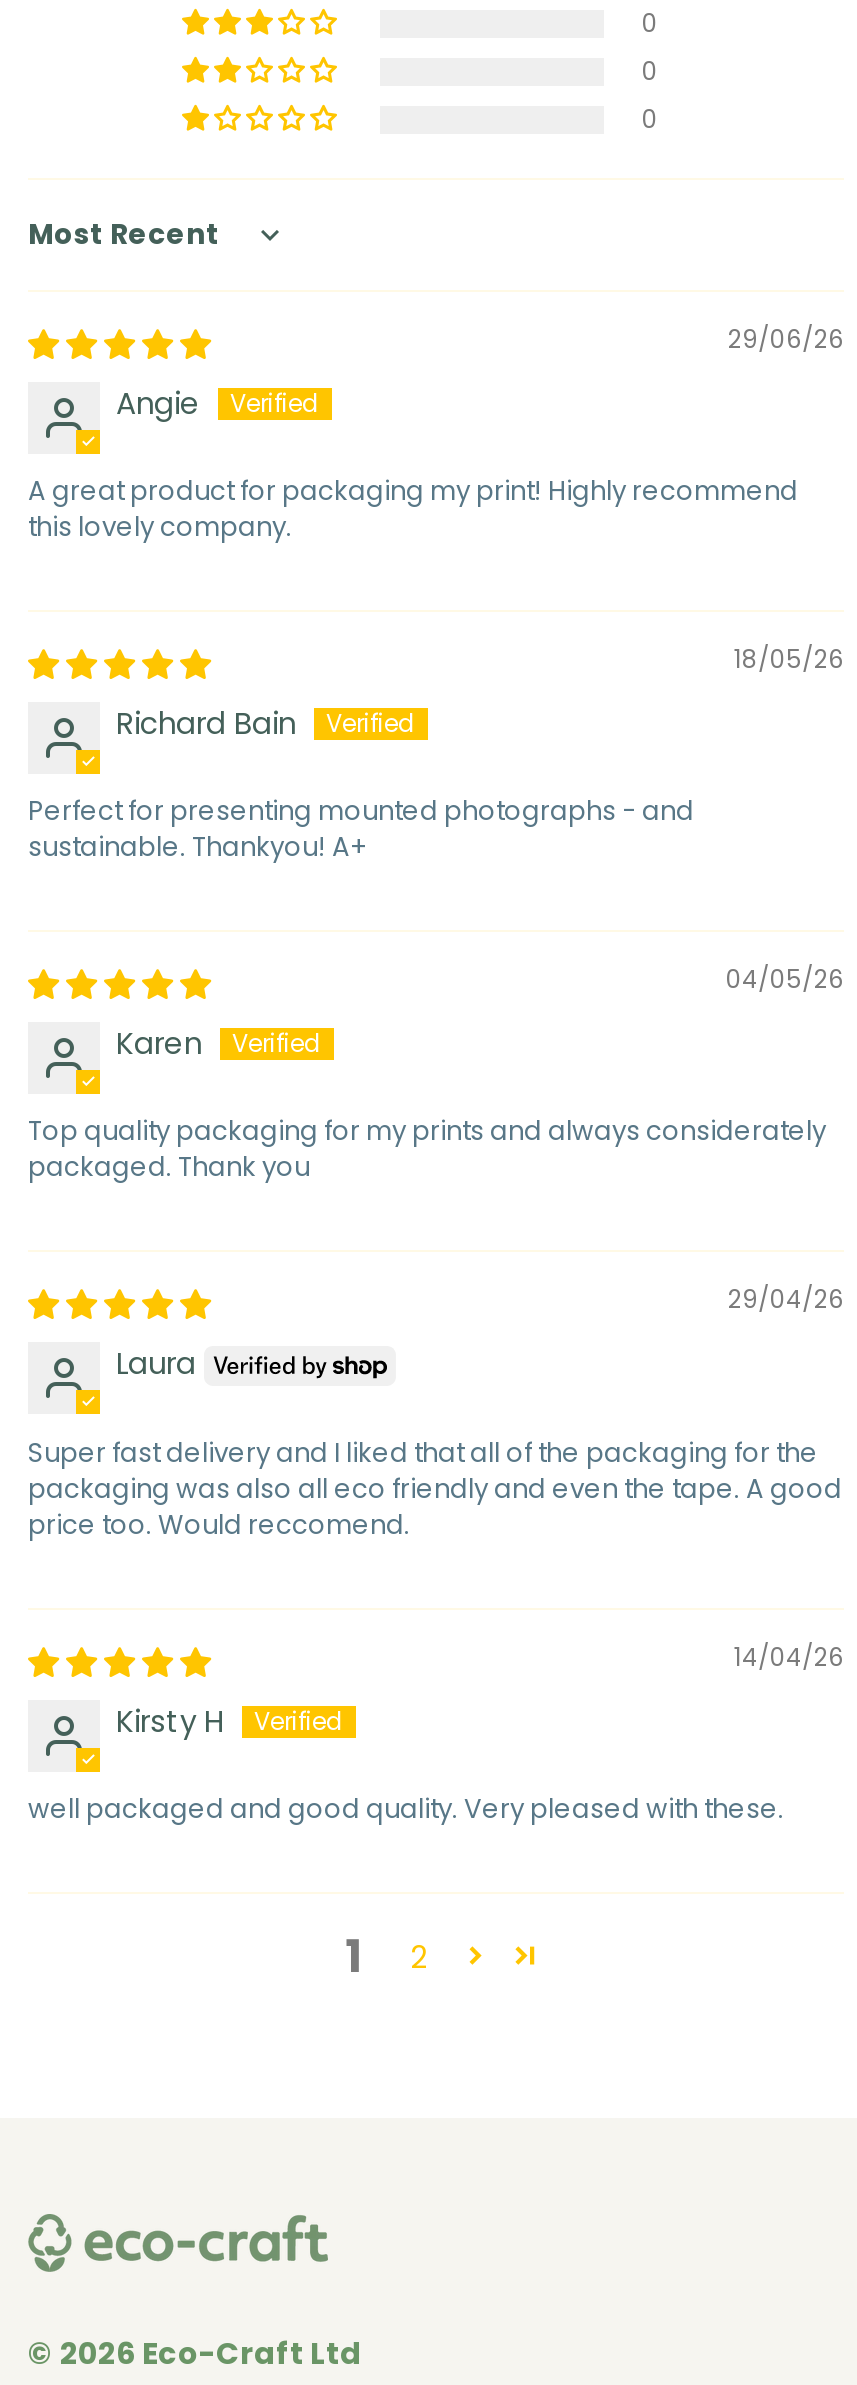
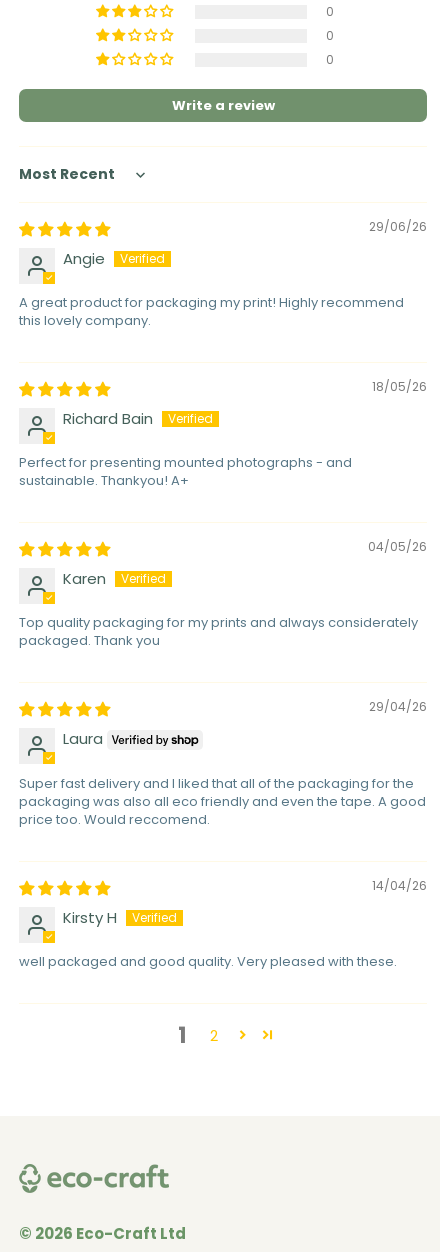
none -> [171,96,274,115] Write a review

